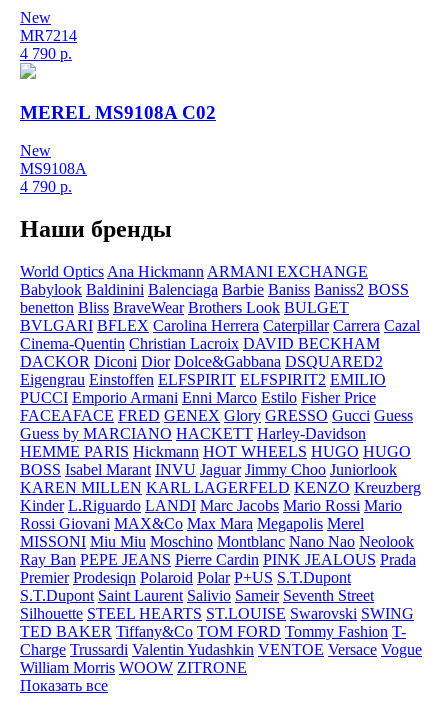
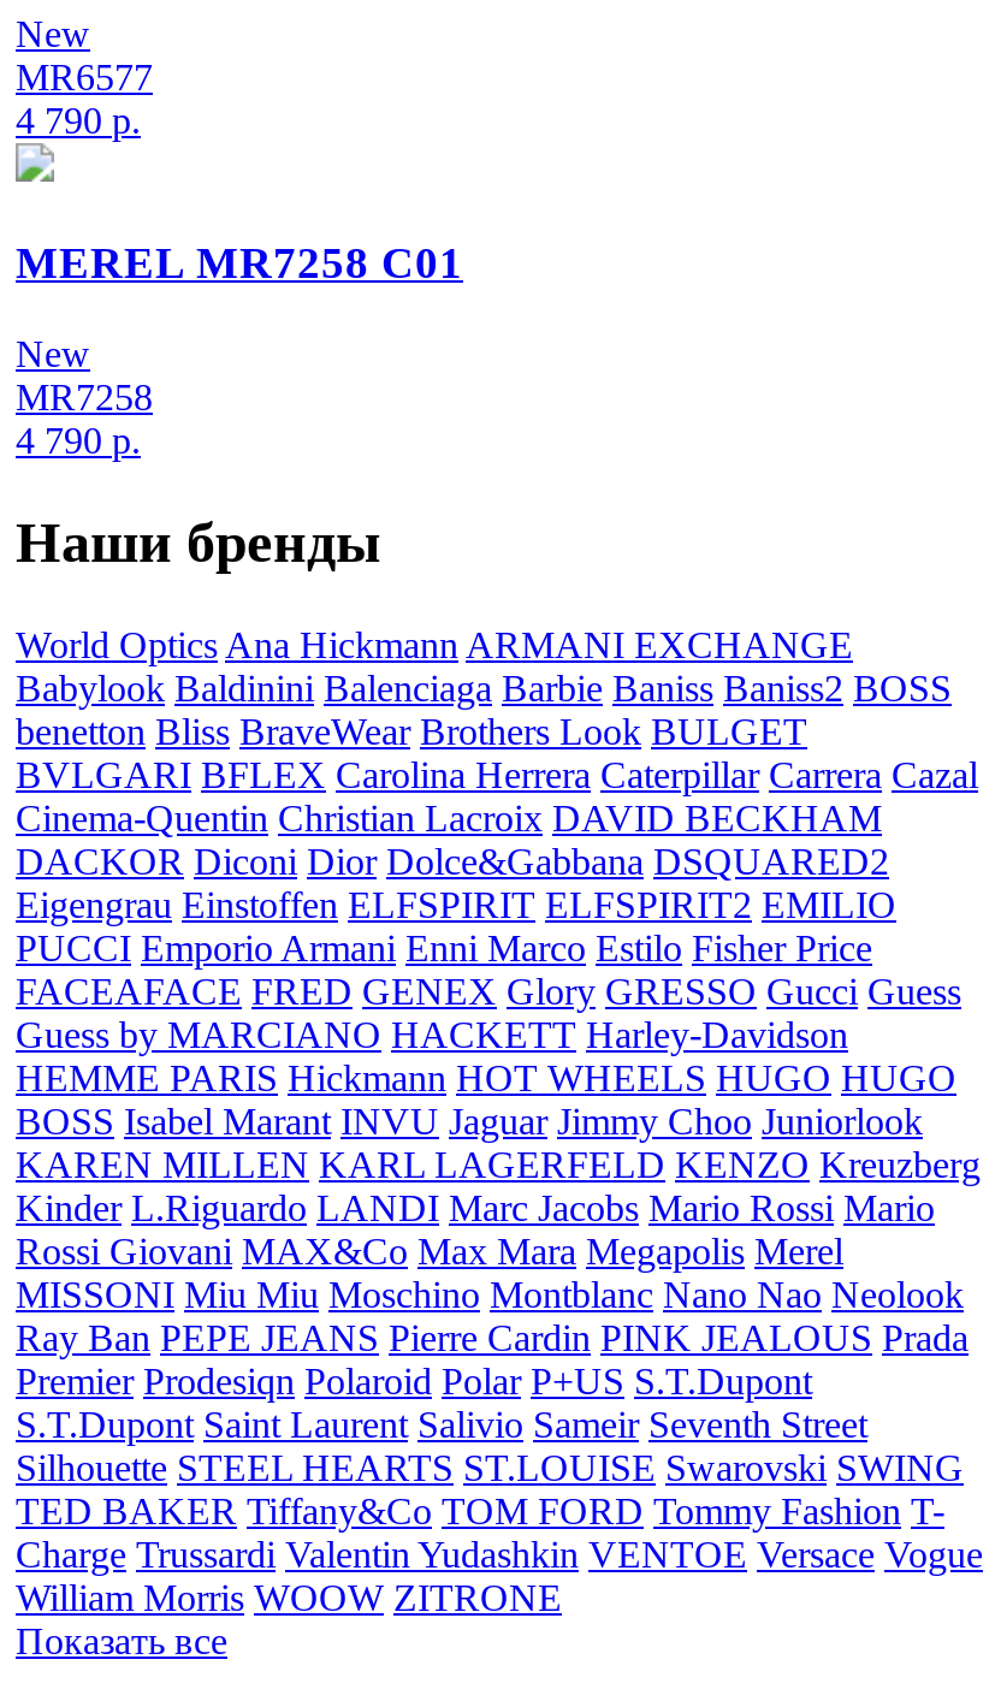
[20,27,77,44] MR7214 -> [16,56,153,97] MR6577
[20,102,216,123] MEREL MS9108A C02 -> [16,236,463,287] MEREL MR7258 C01
[20,160,87,177] MS9108A -> [16,377,153,418] MR7258

